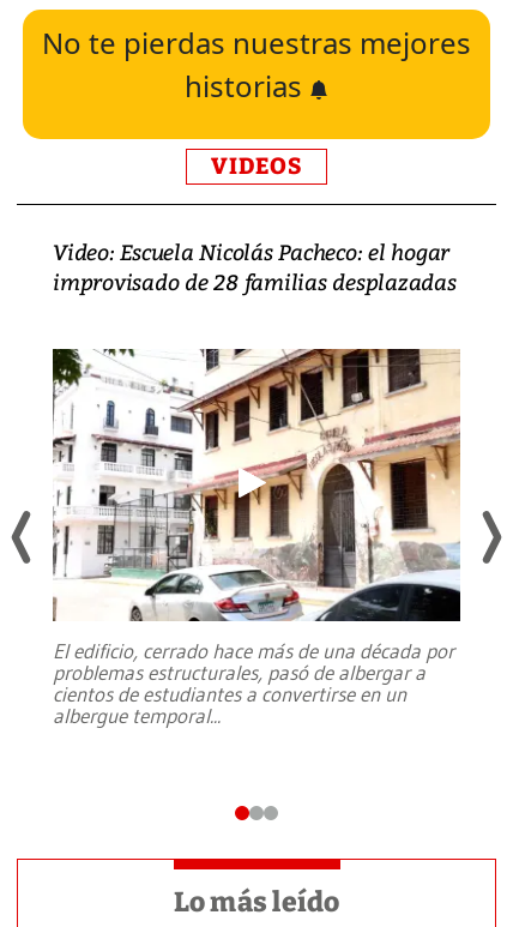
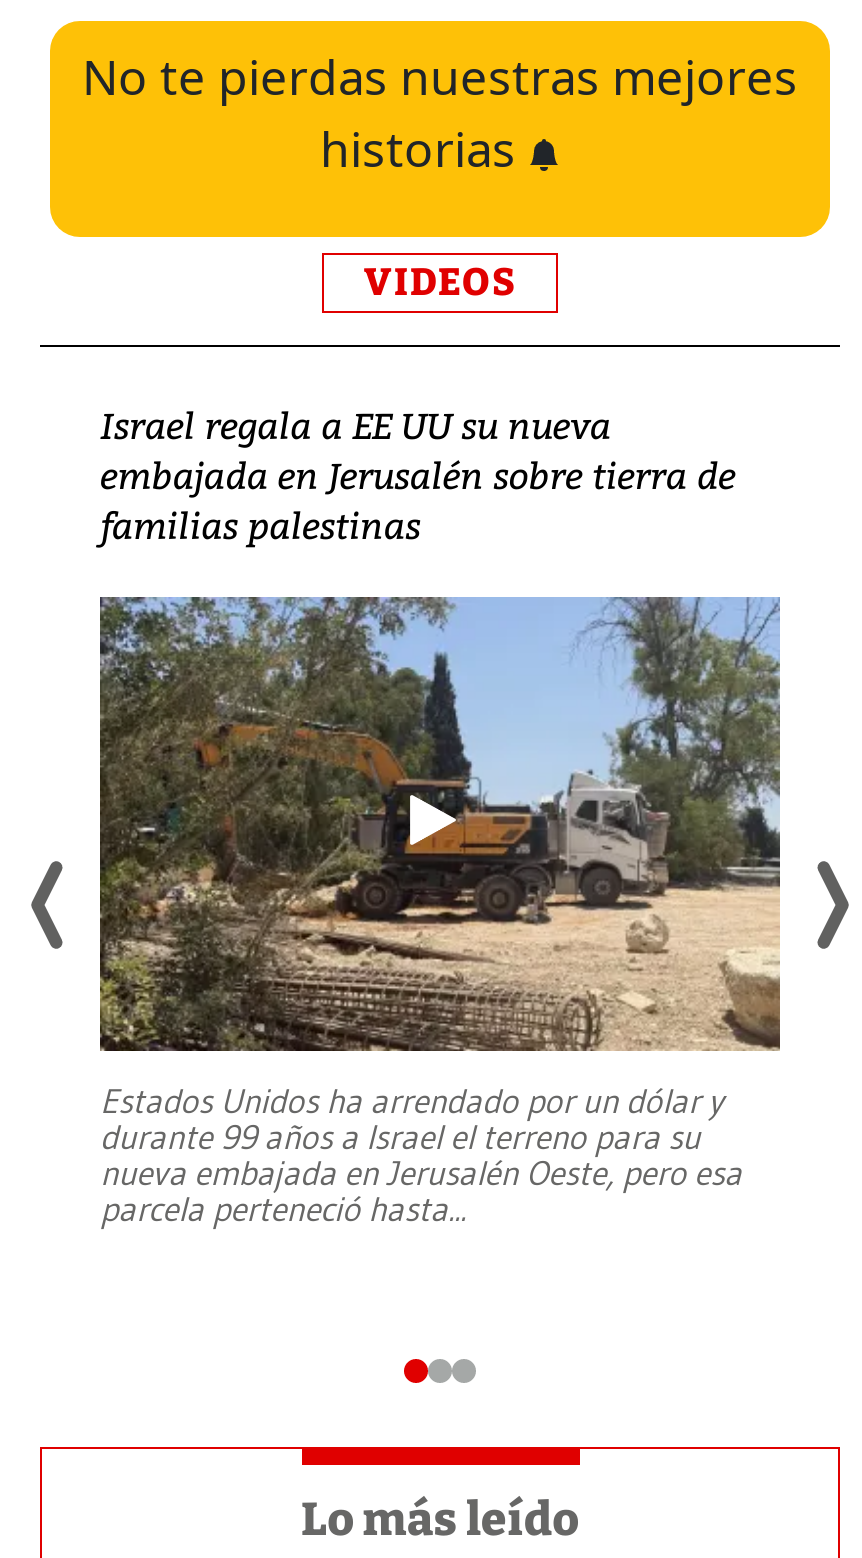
[53,237,456,297] Video: Escuela Nicolás Pacheco: el hogar | improvisado de 28 familias desplazadas -> [100,400,736,550] Israel regala a EE UU su nueva | embajada en Jerusalén sobre tierra de | familias palestinas
[53,348,461,728] [image] | El edificio, cerrado hace más de una década por | problemas estructurales, pasó de albergar a | cientos de estudiantes a convertirse en un | albergue temporal... -> [98,595,782,1229] [image] | Estados Unidos ha arrendado por un dólar y | durante 99 años a Israel el terreno para su | nueva embajada en Jerusalén Oeste, pero esa | parcela perteneció hasta...

